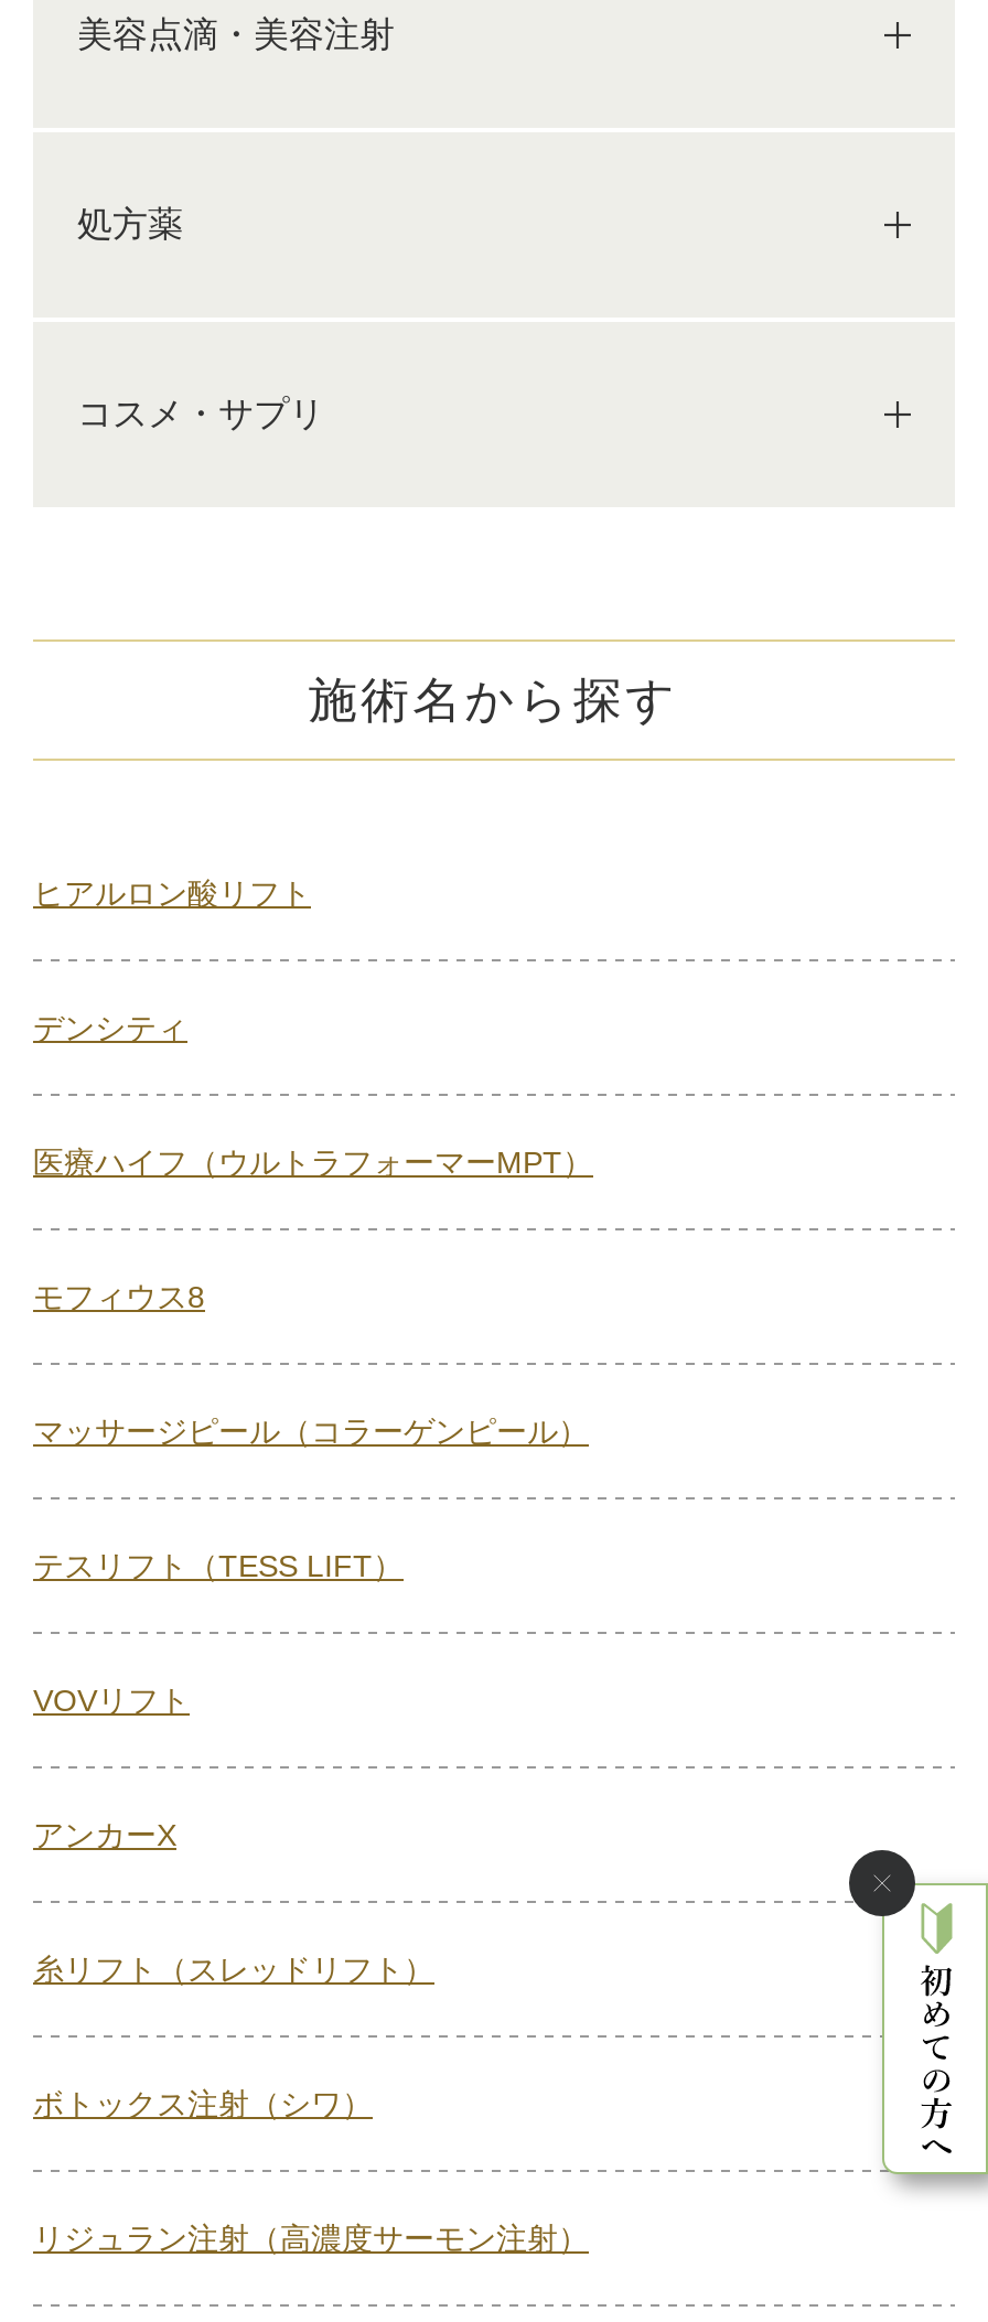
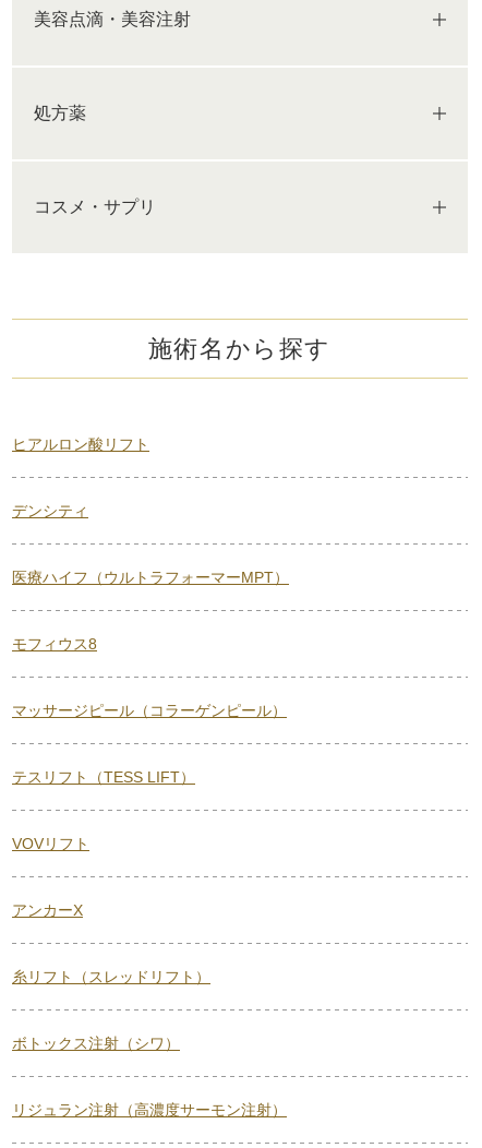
[847,1848,981,2199] [image] -> none

